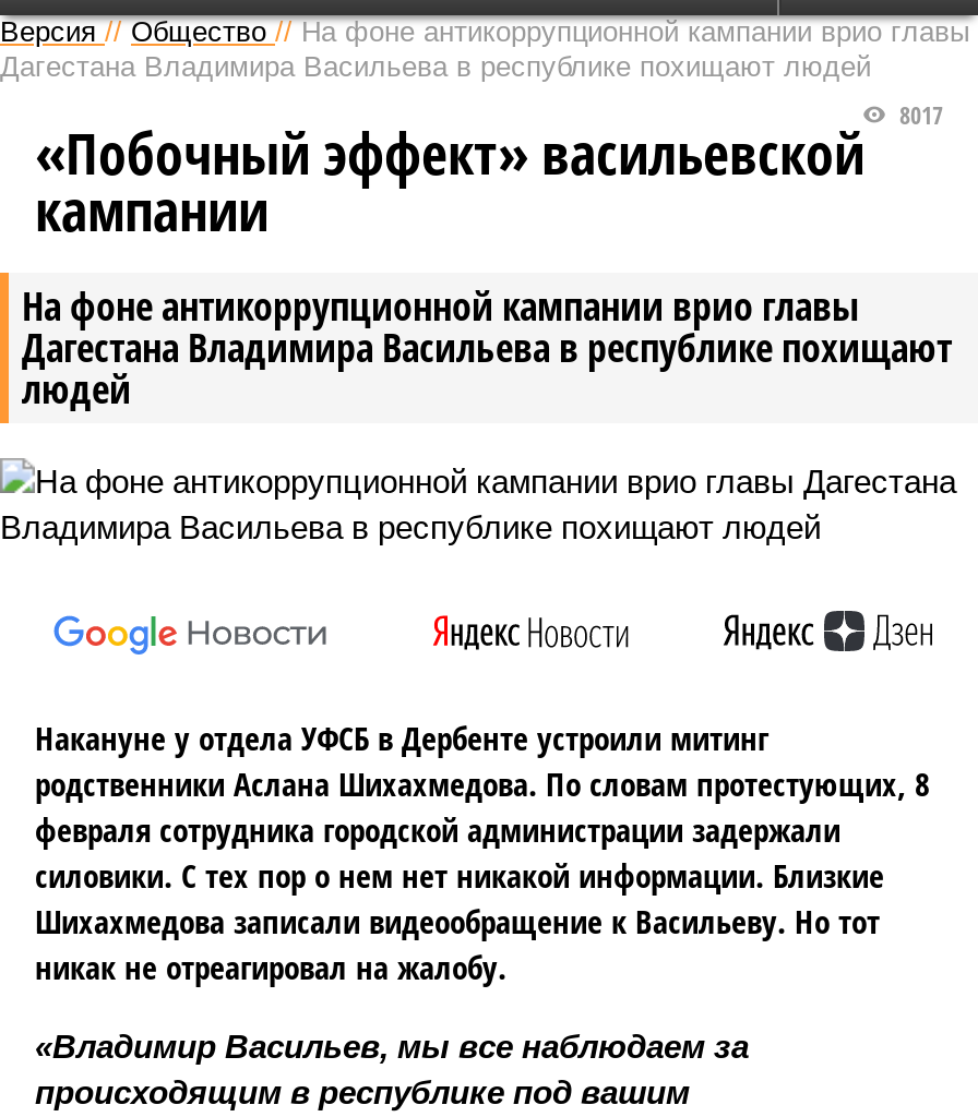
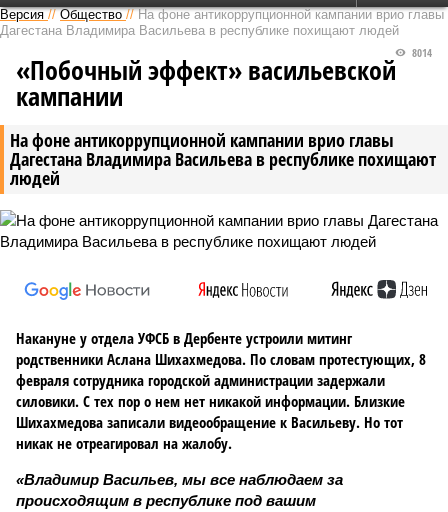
[35,98,943,192] «Побочный эффект» васильевской 8017 -> [16,45,432,88] «Побочный эффект» васильевской 8014

